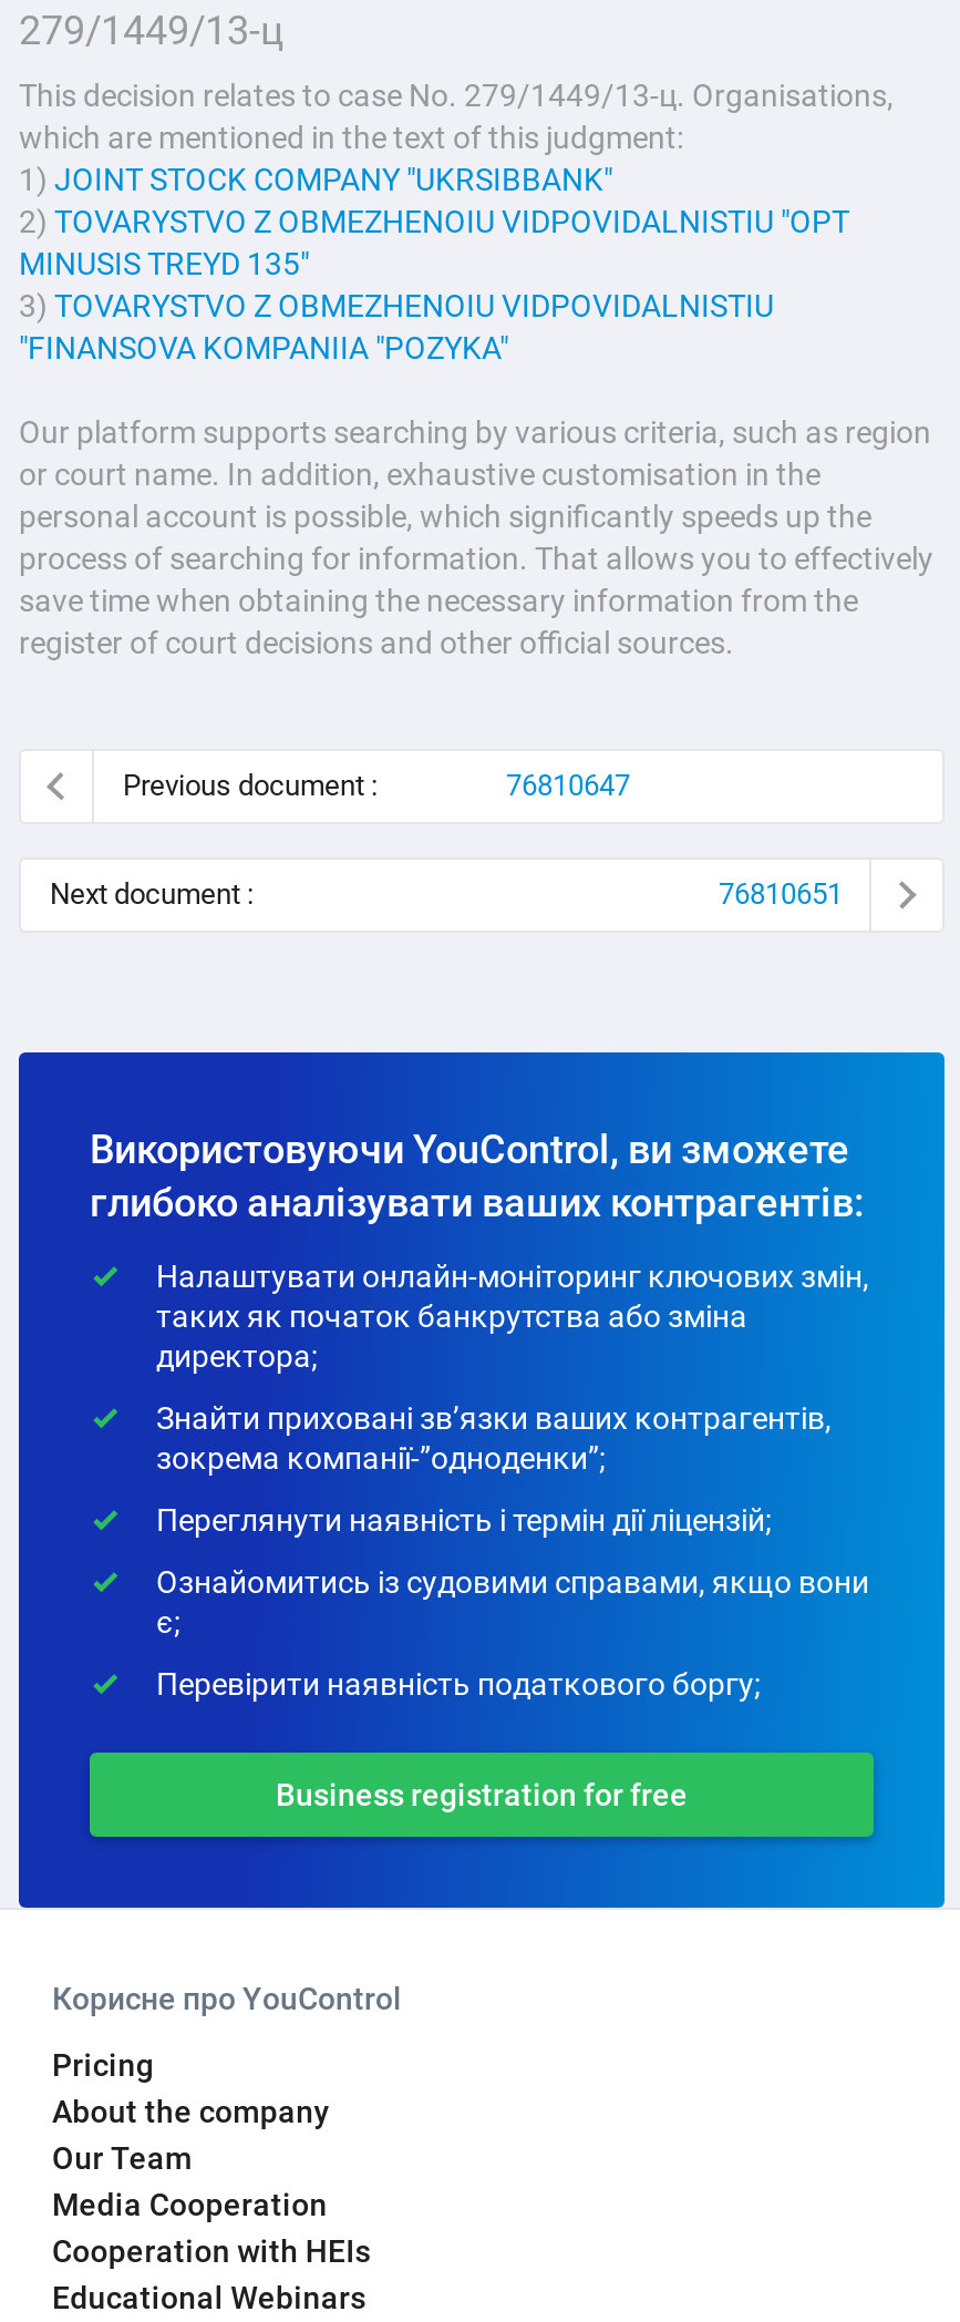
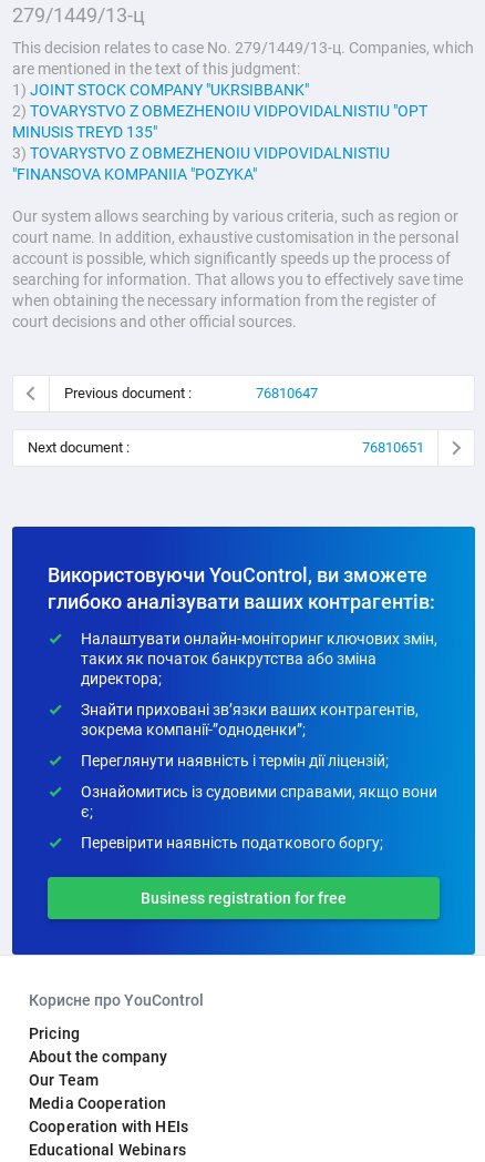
[19,76,894,154] This decision relates to case No. 279/1449/13-ц. Organisations, | which are mentioned in the text of this judgment: -> [12,38,474,77] This decision relates to case No. 279/1449/13-ц. Companies, which | are mentioned in the text of this judgment:
[19,413,933,659] Our platform supports searching by various criteria, such as region | or court name. In addition, exhaustive customisation in the | personal account is possible, which significantly speeds up the | process of searching for information. That allows you to effectively | save time when obtaining the necessary information from the | register of court decisions and other official sources. -> [12,207,463,330] Our system allows searching by various criteria, such as region or | court name. In addition, exhaustive customisation in the personal | account is possible, which significantly speeds up the process of | searching for information. That allows you to effectively save time | when obtaining the necessary information from the register of | court decisions and other official sources.

